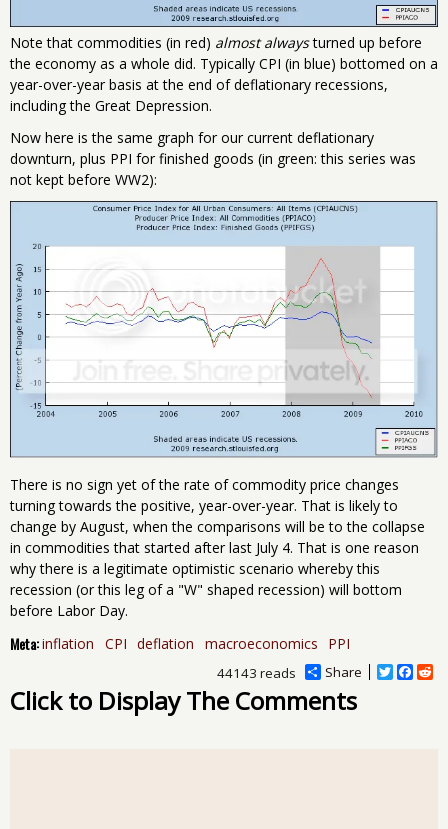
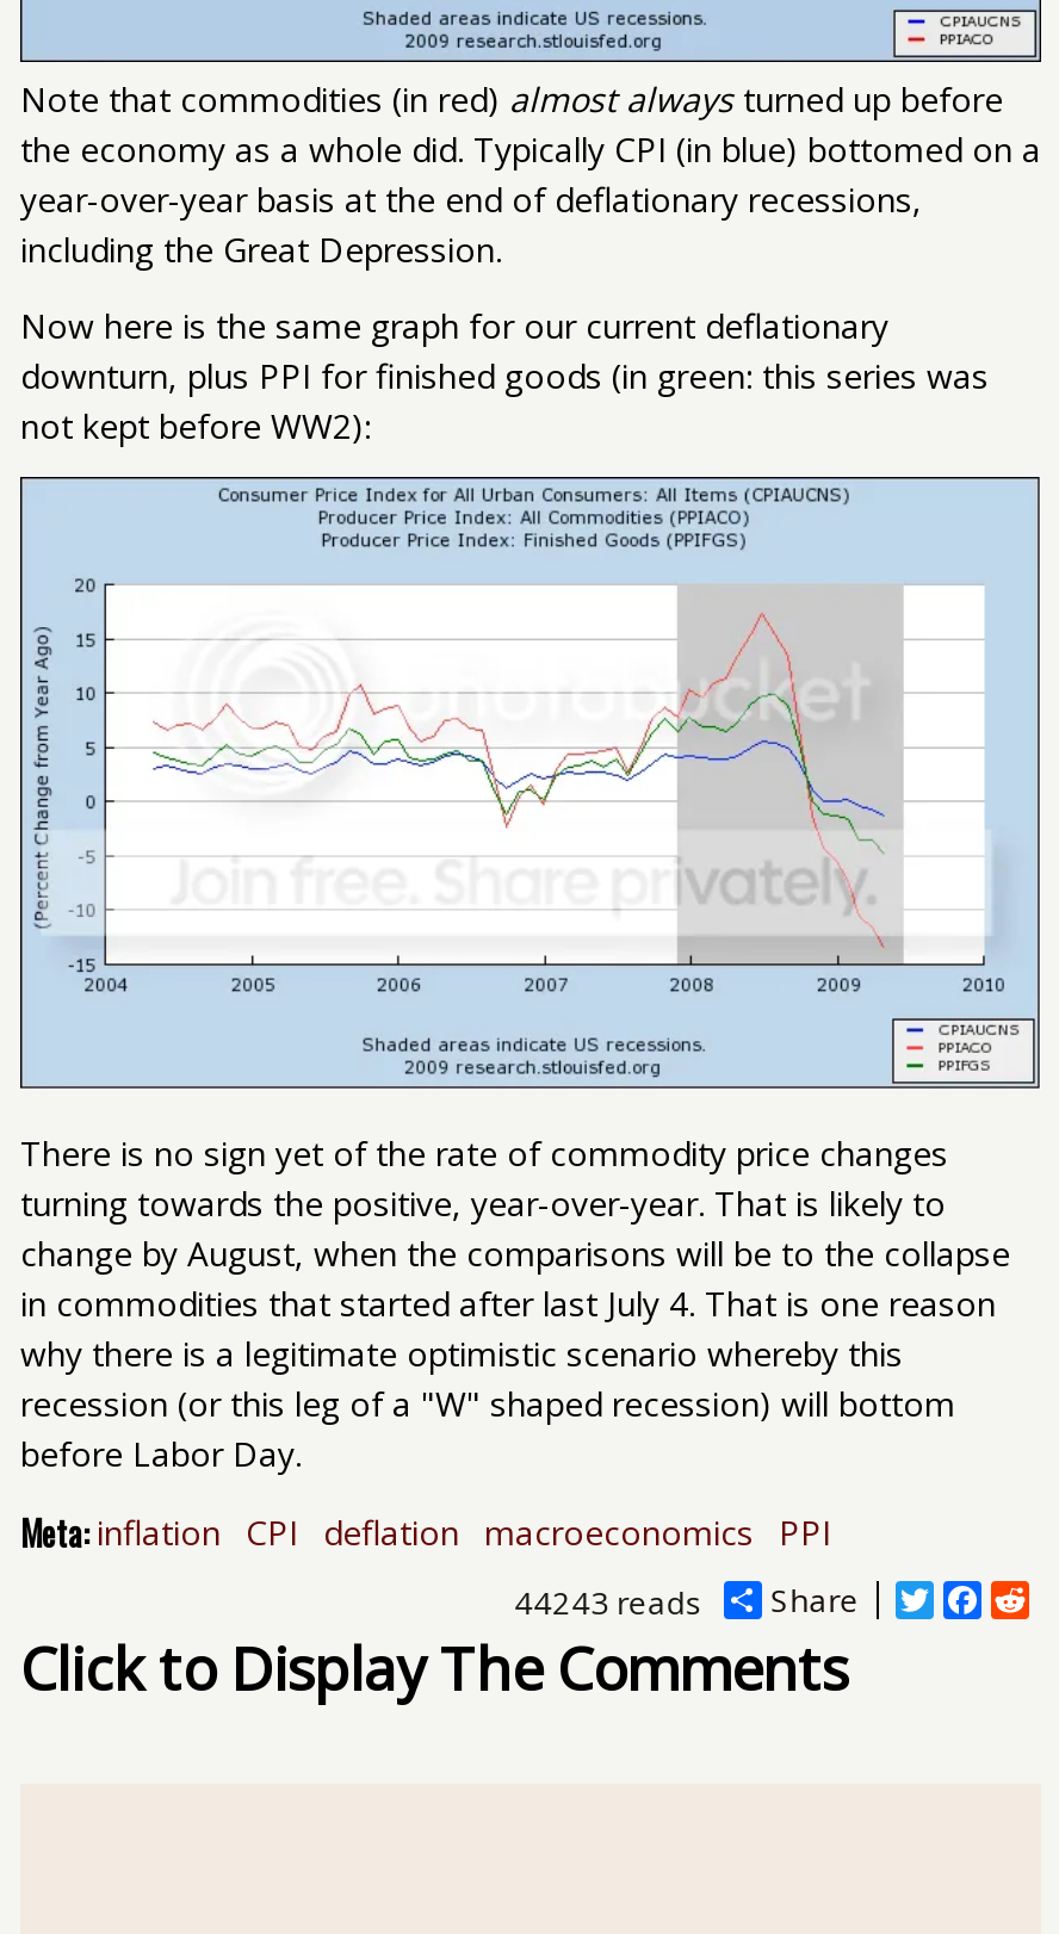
[217,664,296,682] 44143 reads -> [514,1580,703,1623] 44243 reads

